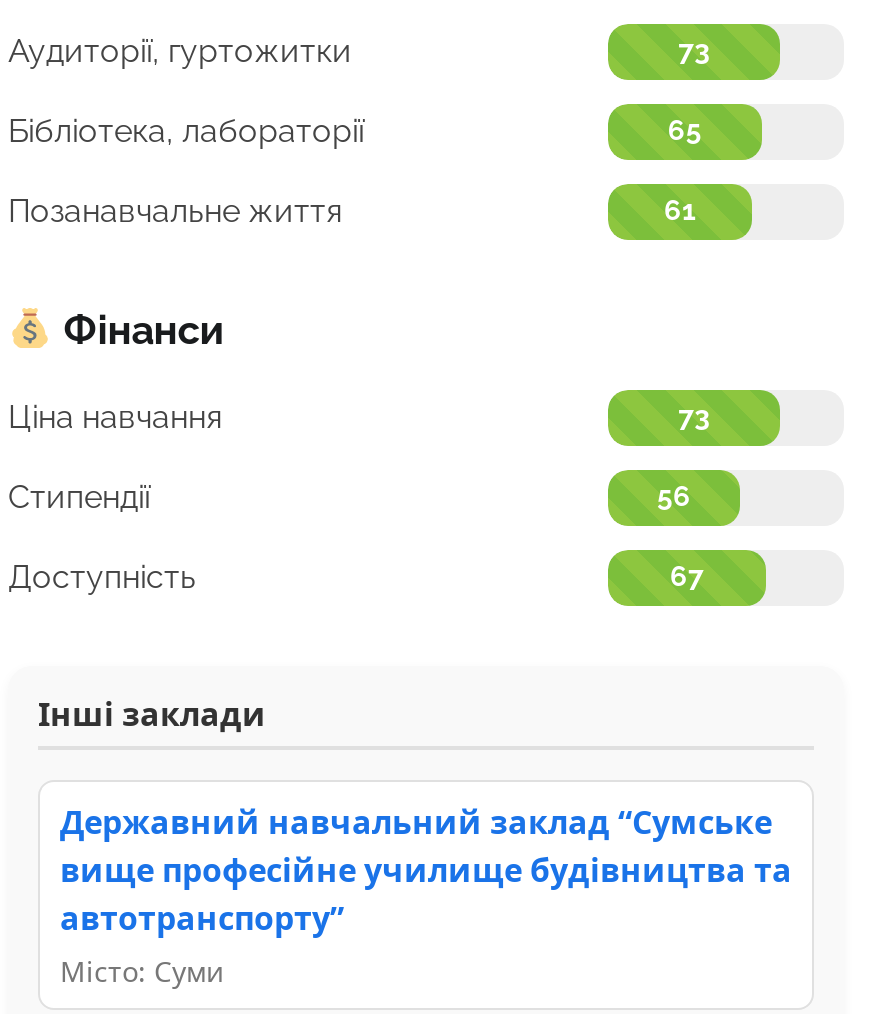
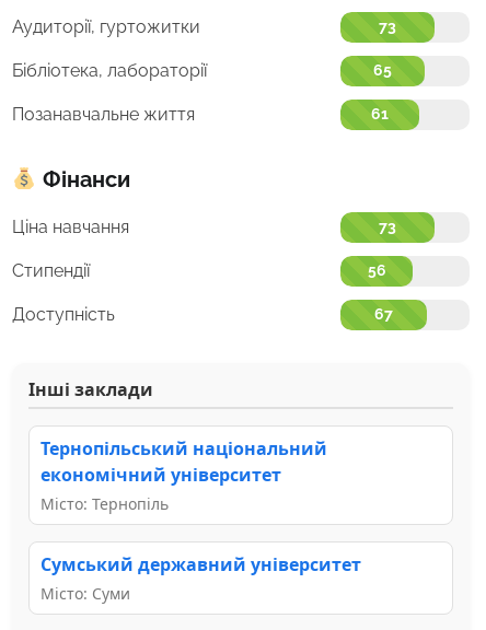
[60,799,792,939] Державний навчальний заклад “Сумське | вище професійне училище будівництва та | автотранспорту” -> [40,436,361,576] Тернопільський національний | економічний університет | Місто: Тернопіль | Сумський державний університет

